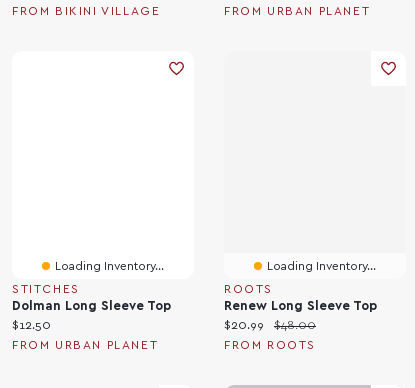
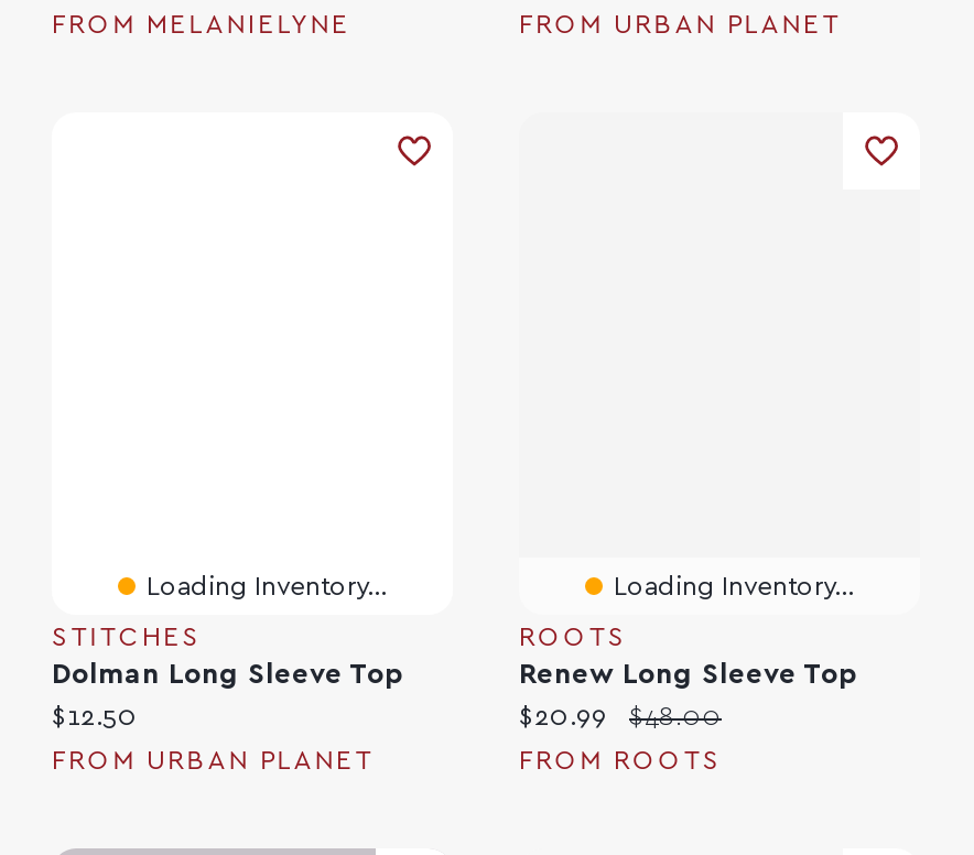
[12,5,160,17] FROM BIKINI VILLAGE -> [52,11,351,38] FROM MELANIELYNE

